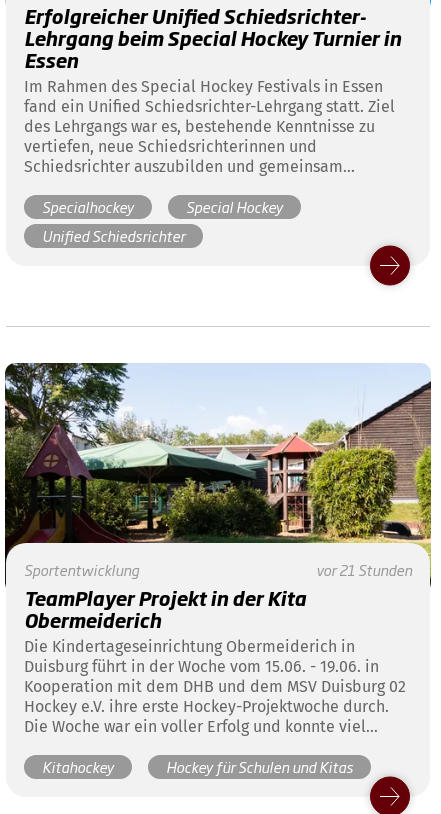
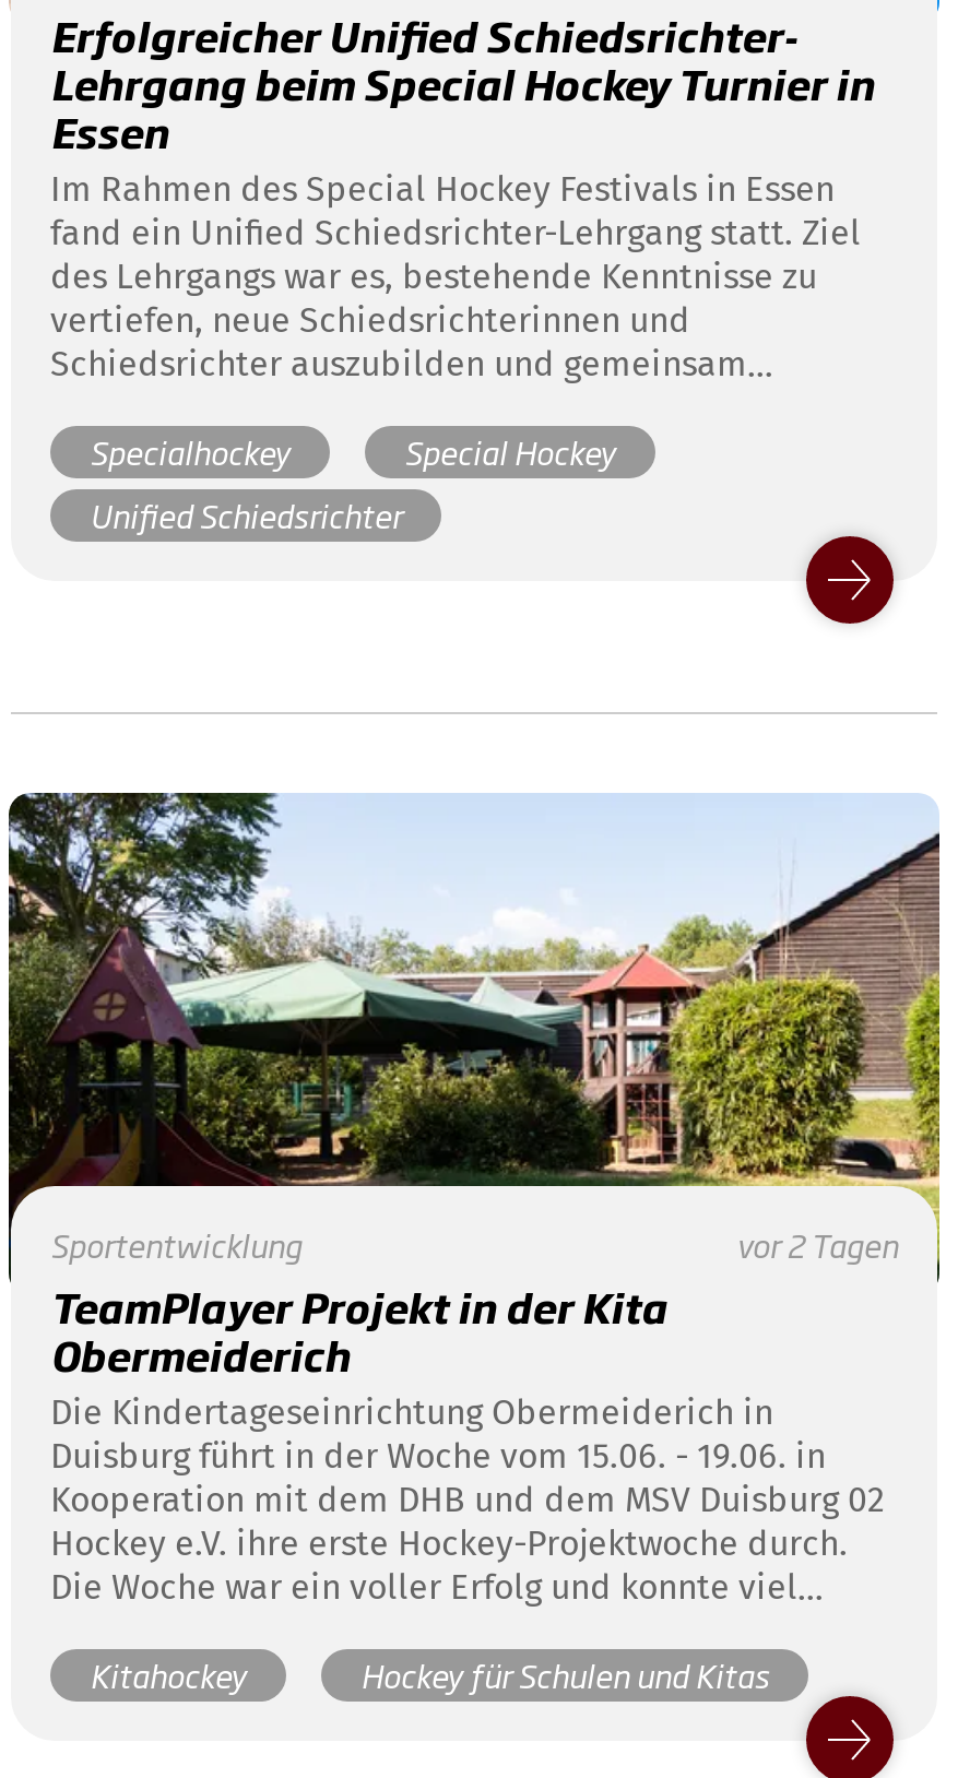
[316,559,412,580] vor 21 Stunden -> [736,1222,898,1268] vor 2 Tagen

